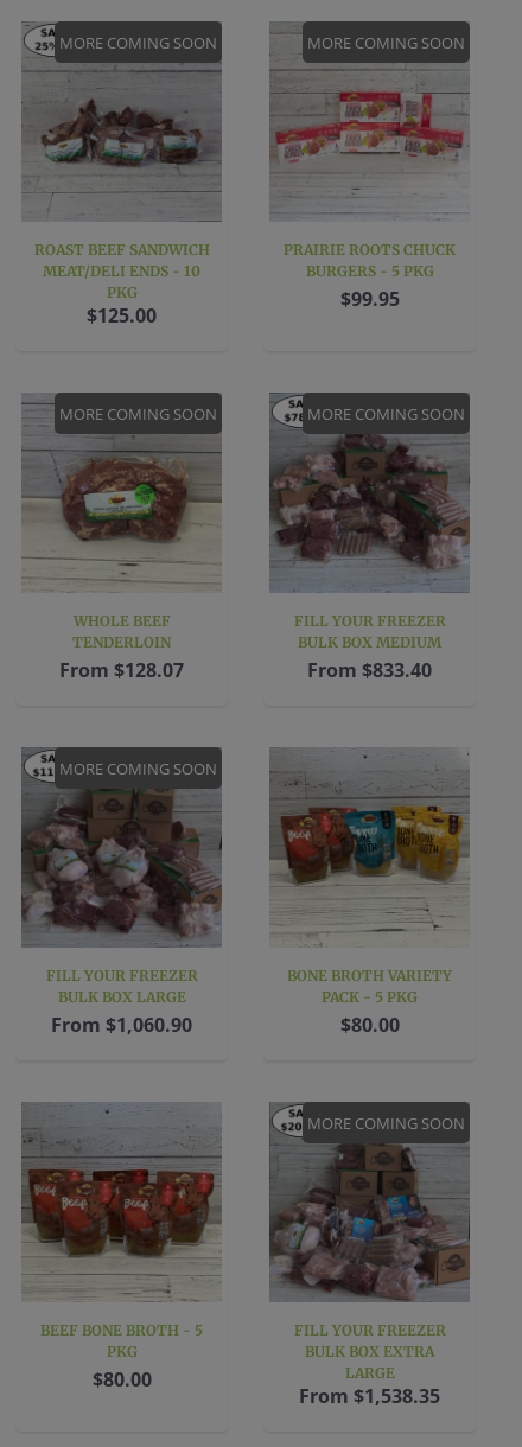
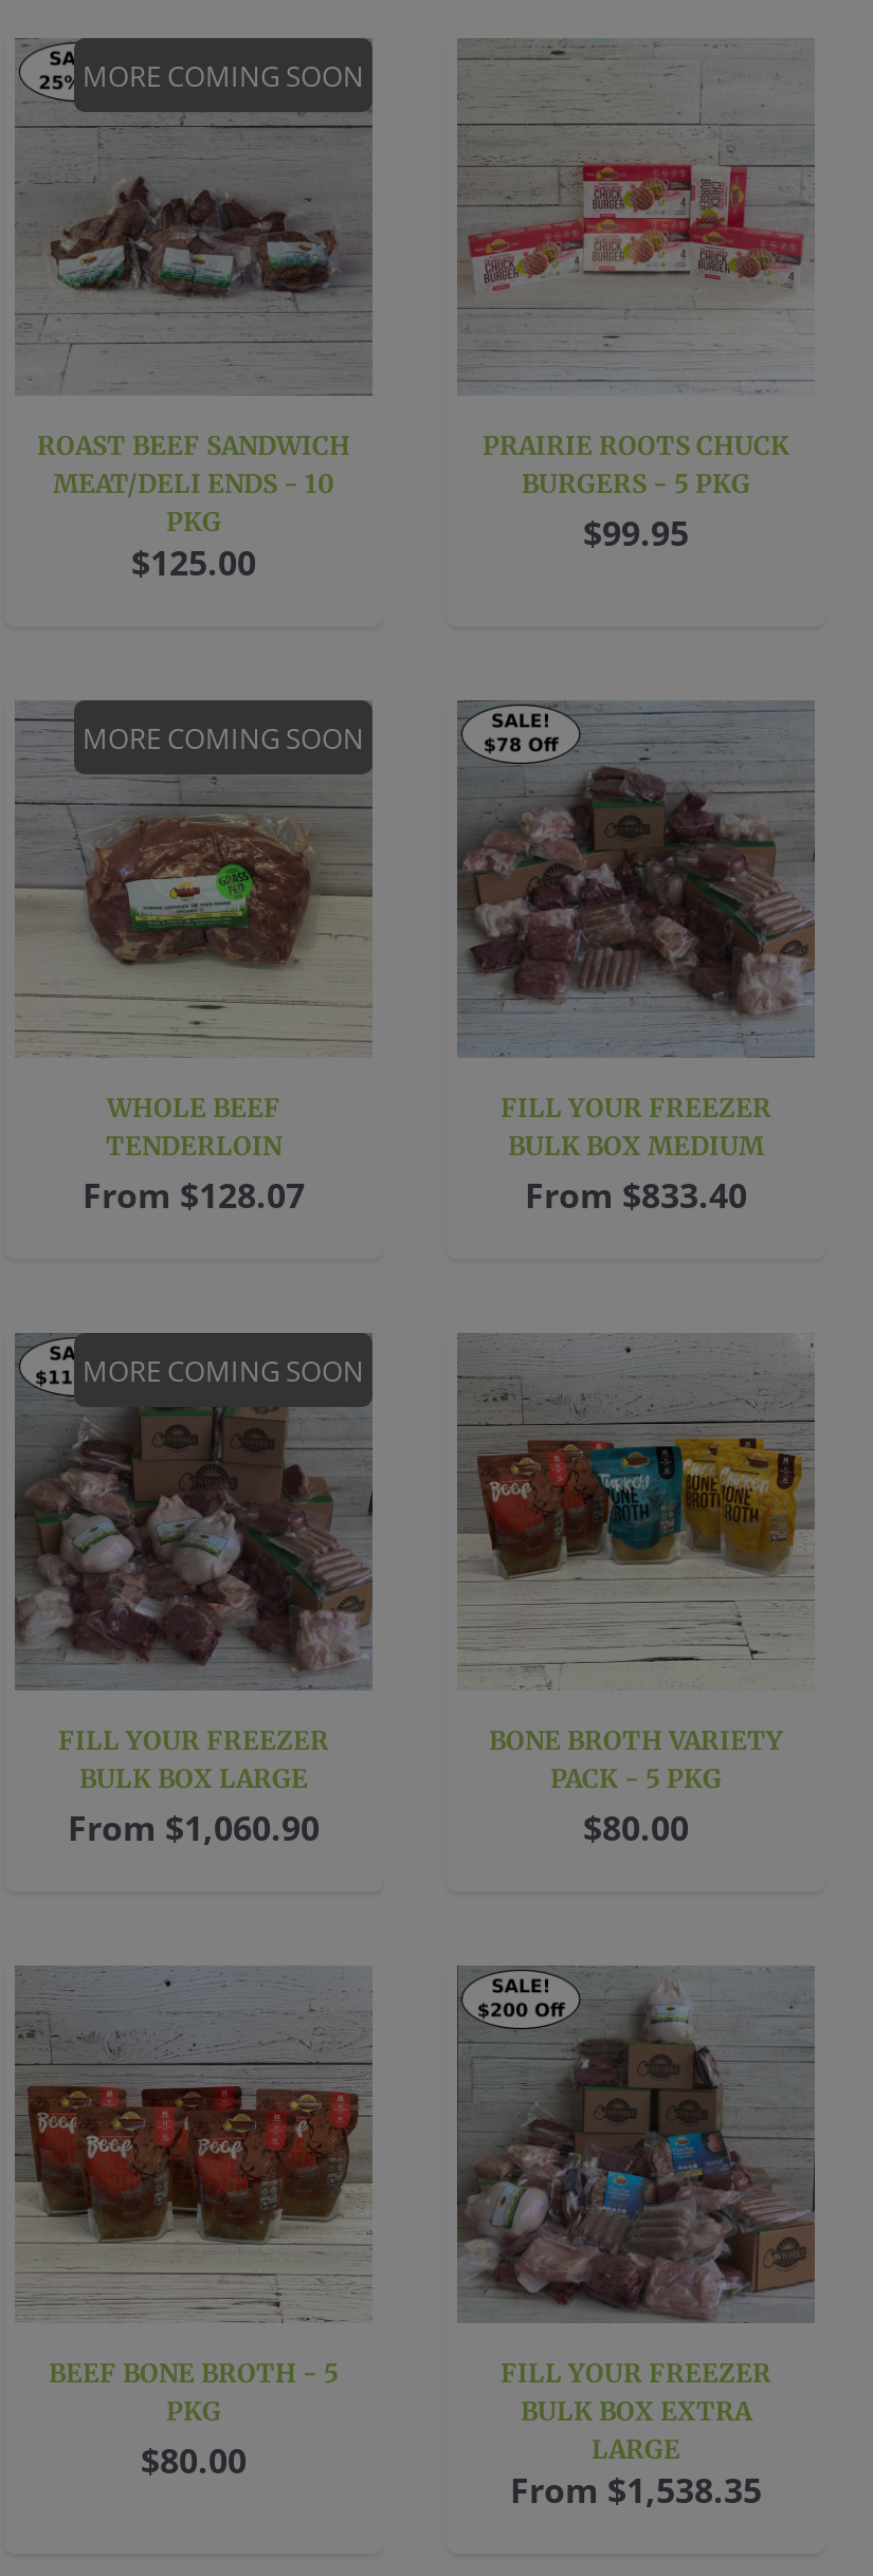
[307,32,465,54] MORE COMING SOON -> none
[307,404,465,425] MORE COMING SOON -> none
[307,1113,465,1134] MORE COMING SOON -> none

